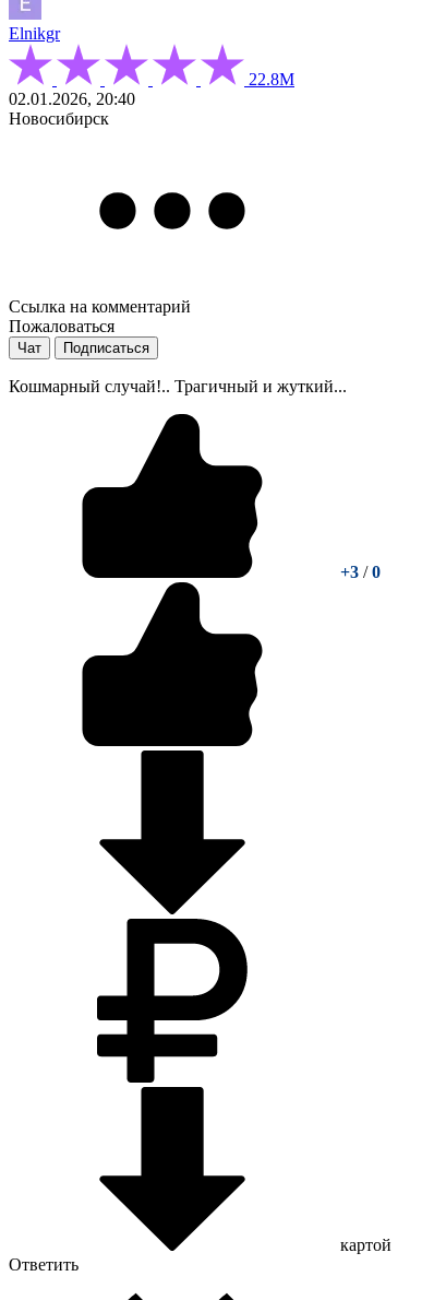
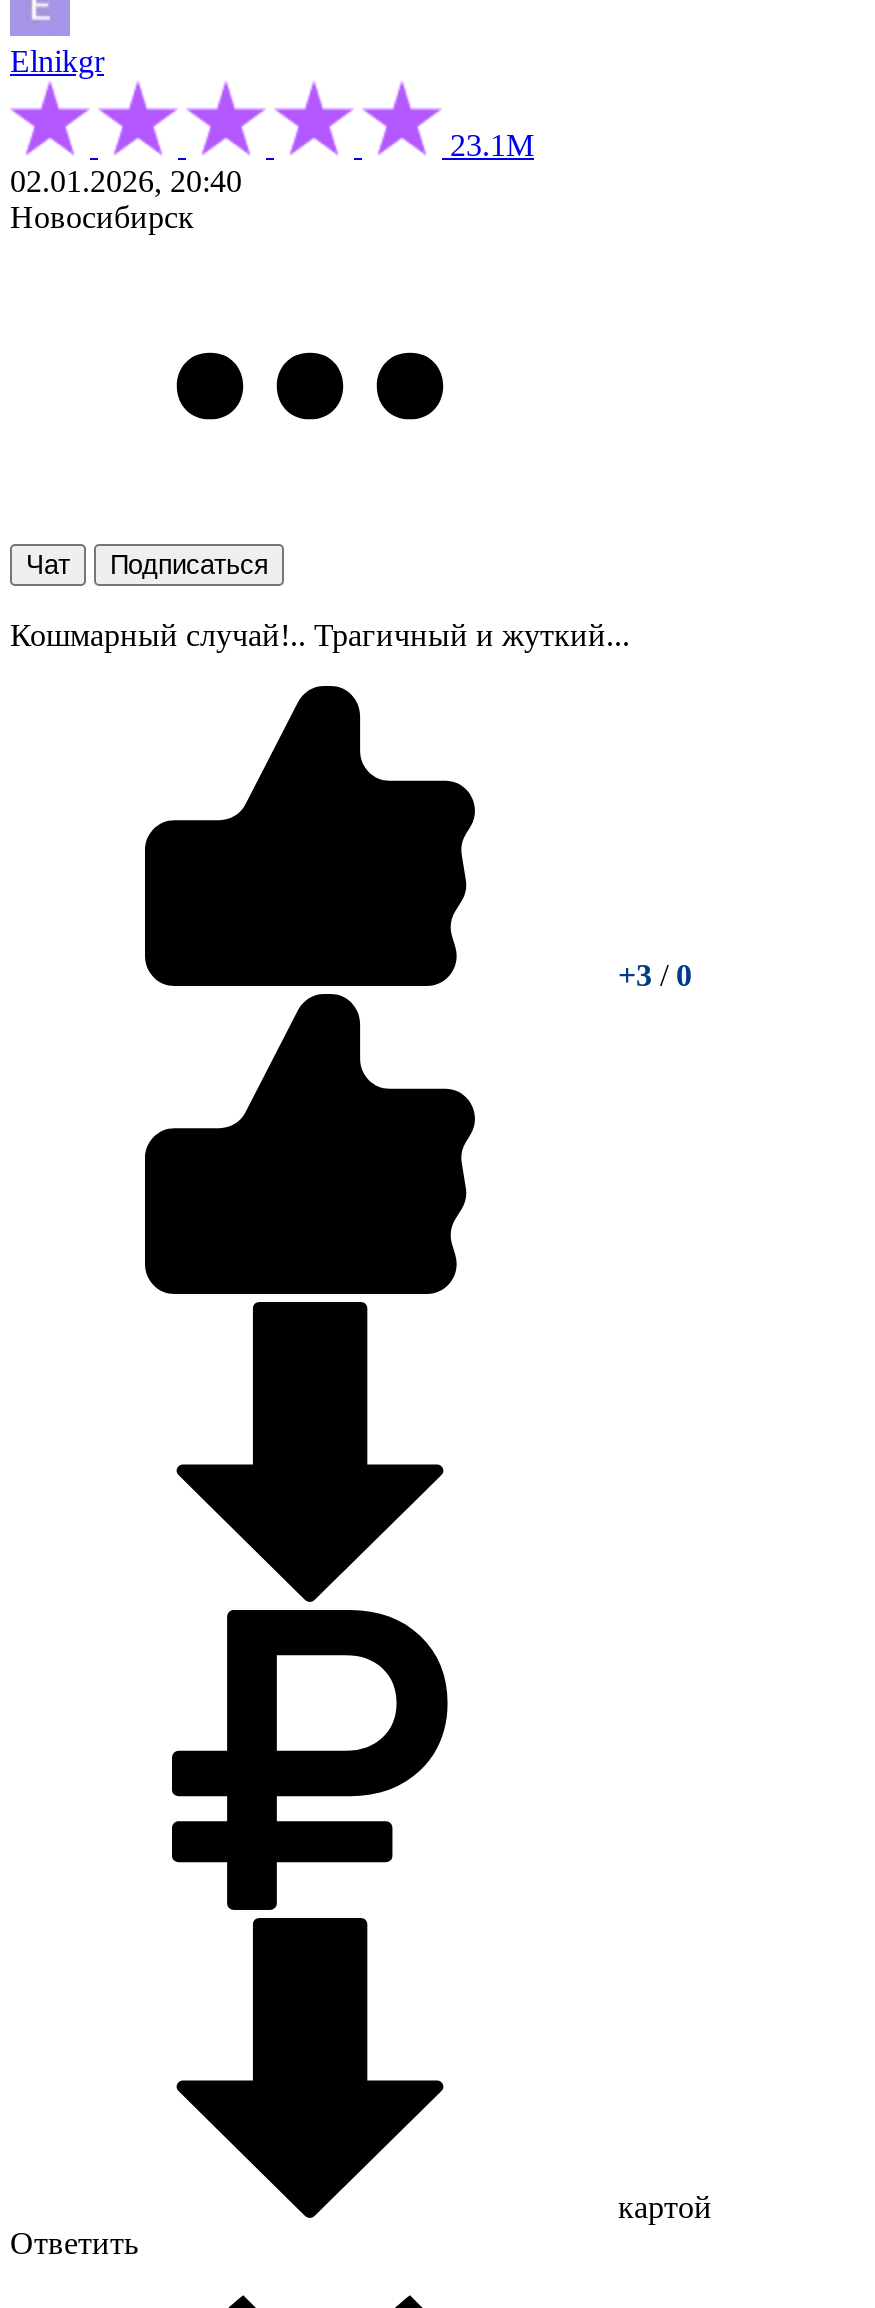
[244,69,294,88] 22.8М -> [442,127,534,161] 23.1М
[9,297,191,335] Ссылка на комментарий | Пожаловаться -> none

